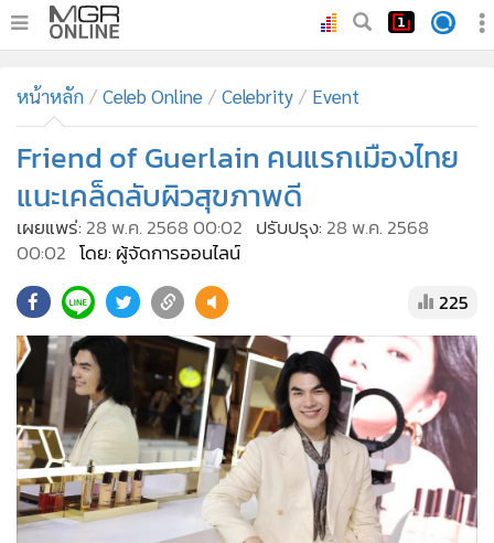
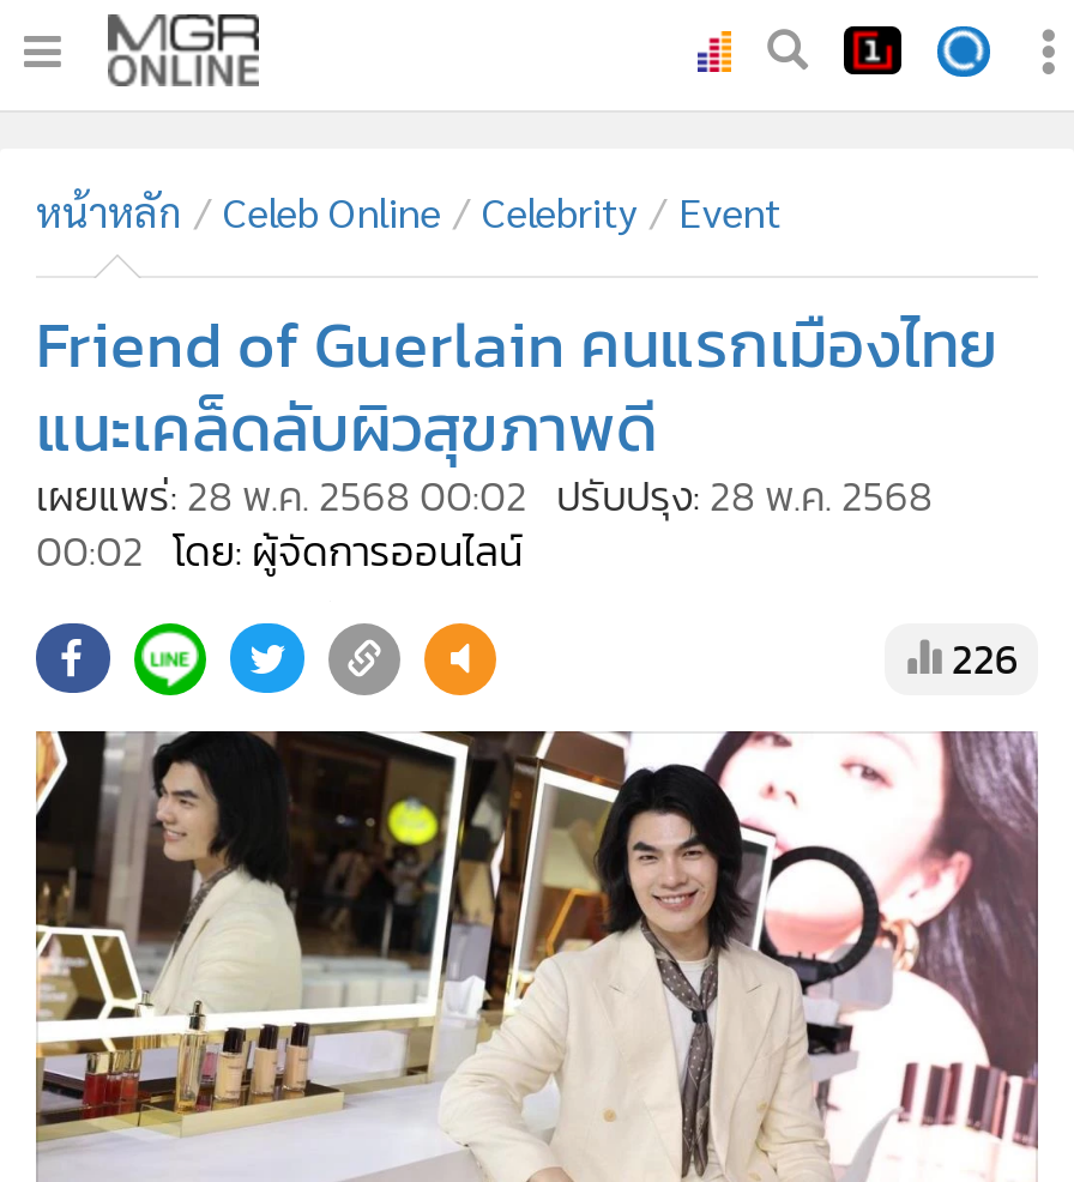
[439,288,469,316] 225 -> [952,627,1019,689] 226

